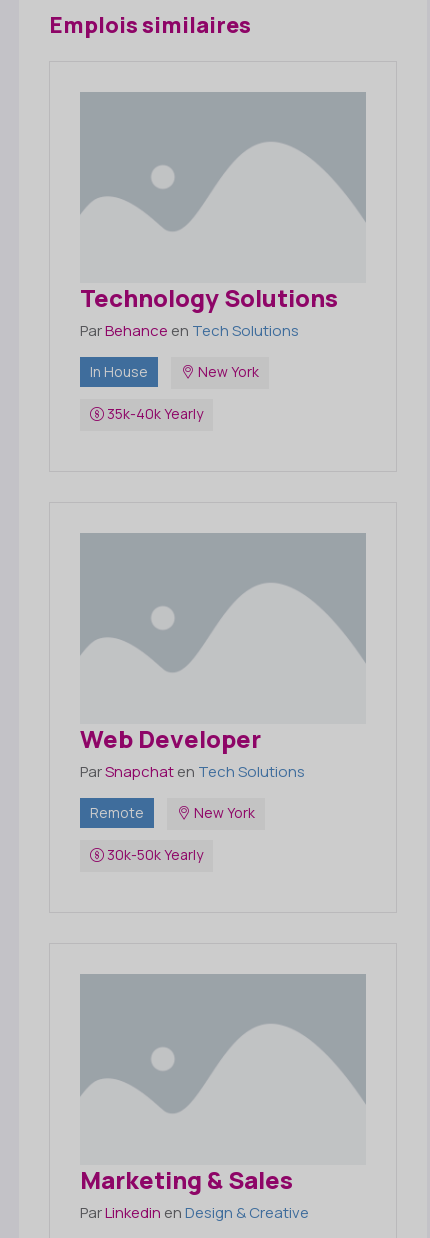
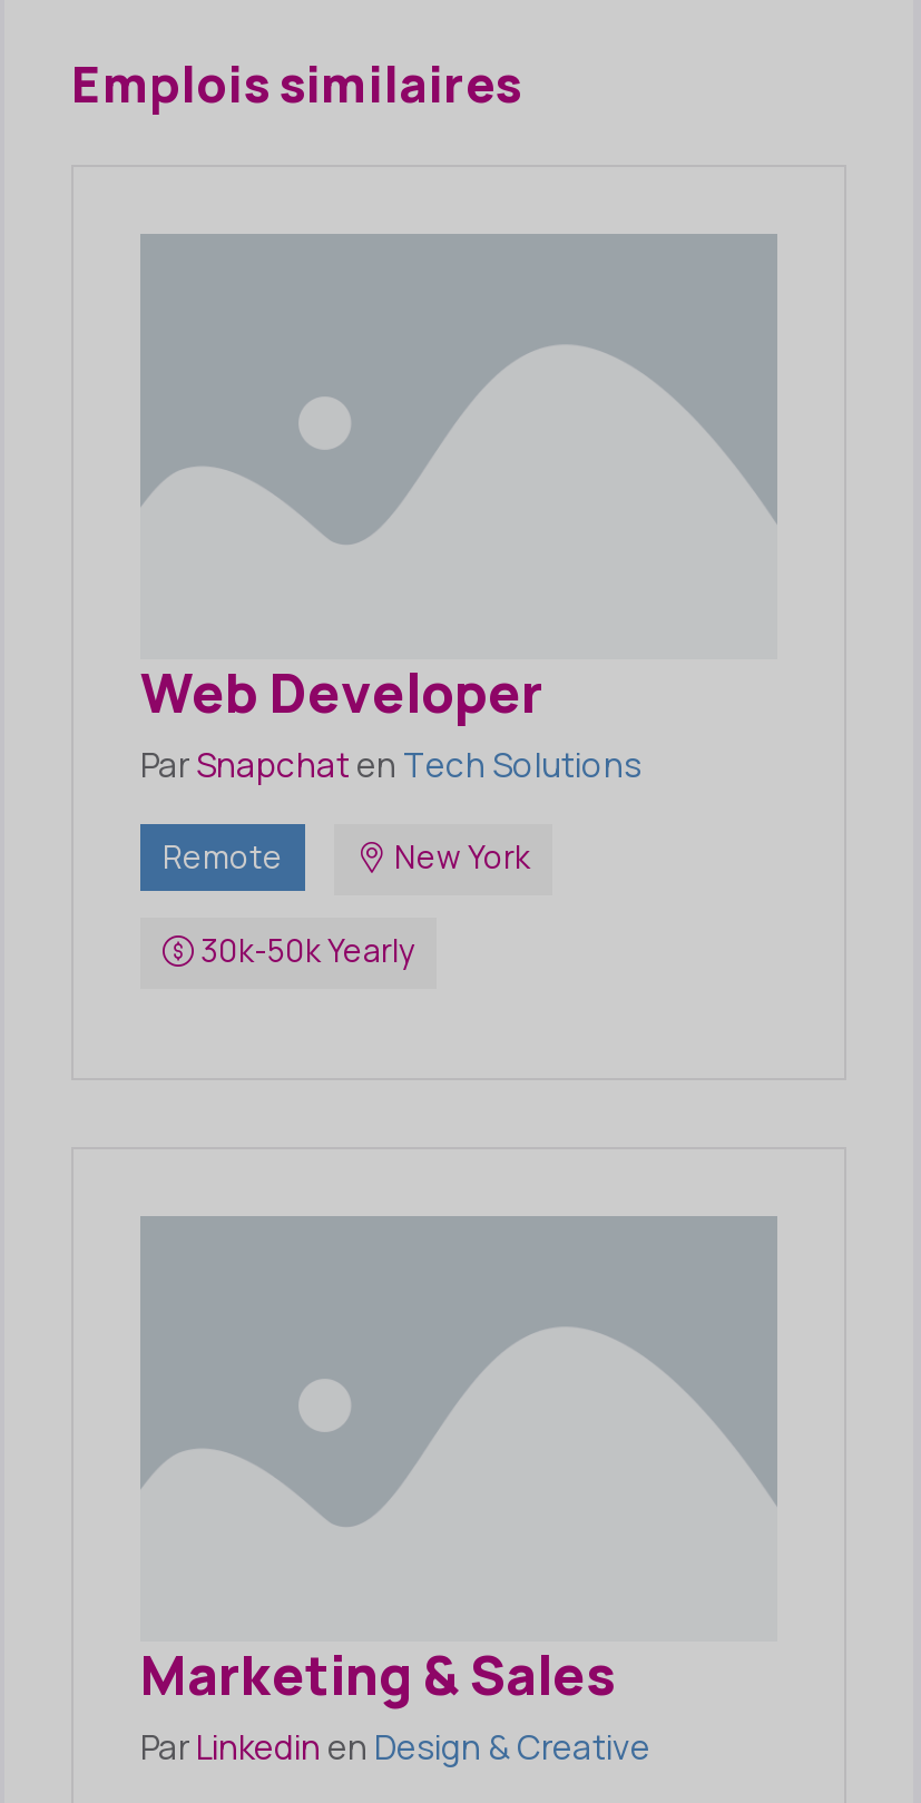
[80,281,338,423] Technology Solutions | Par Behance en Tech Solutions | In House | New York | 35k-40k Yearly -> none

